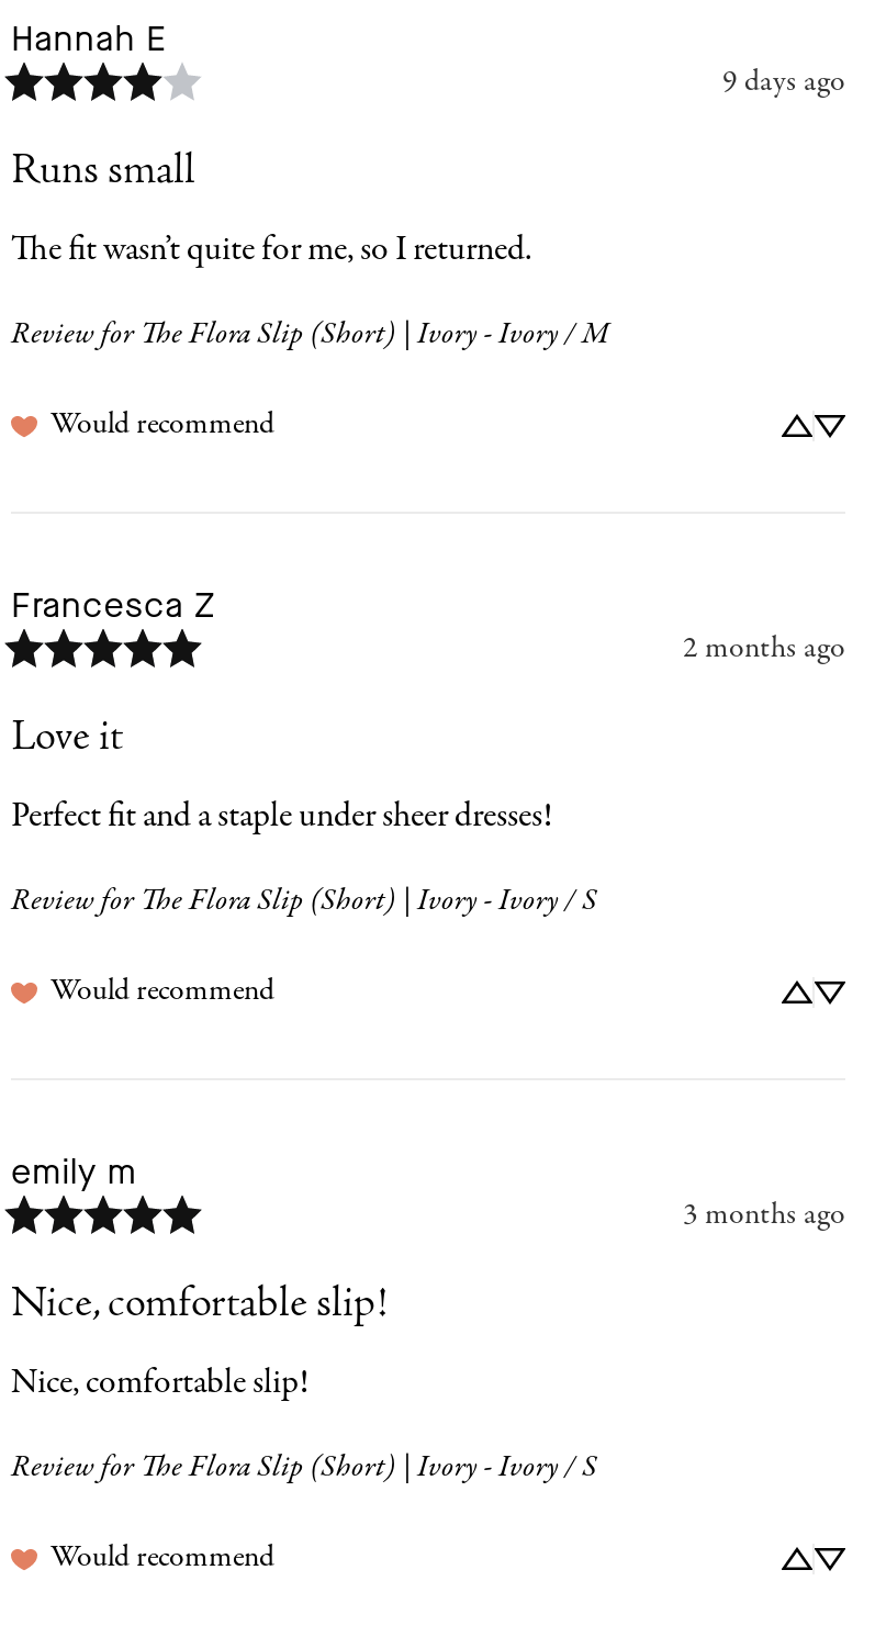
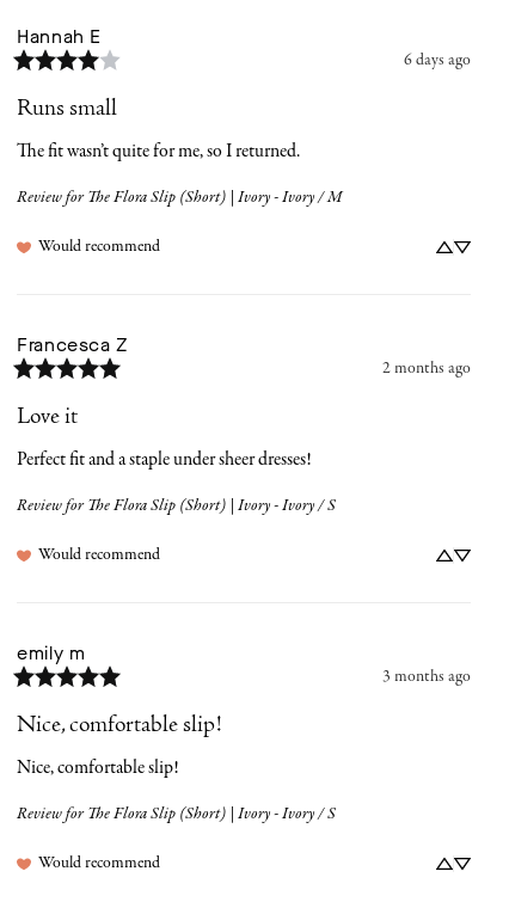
[722,61,845,103] 9 days ago -> [404,49,471,72] 6 days ago

